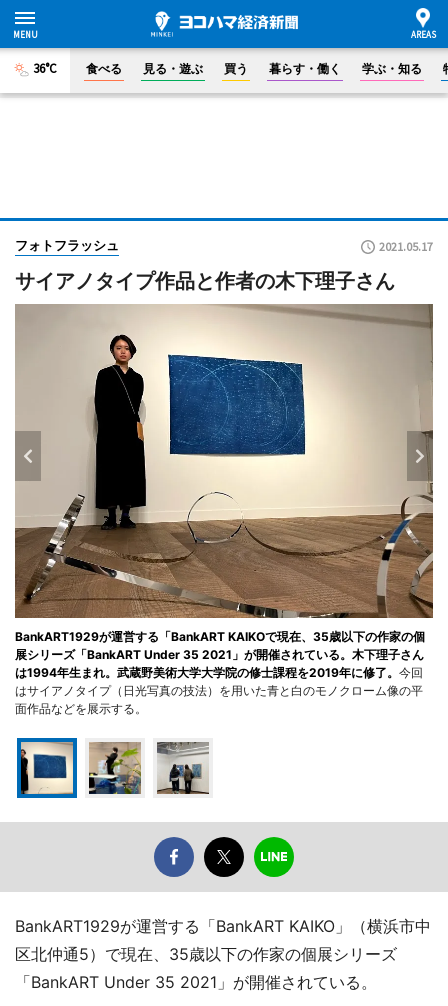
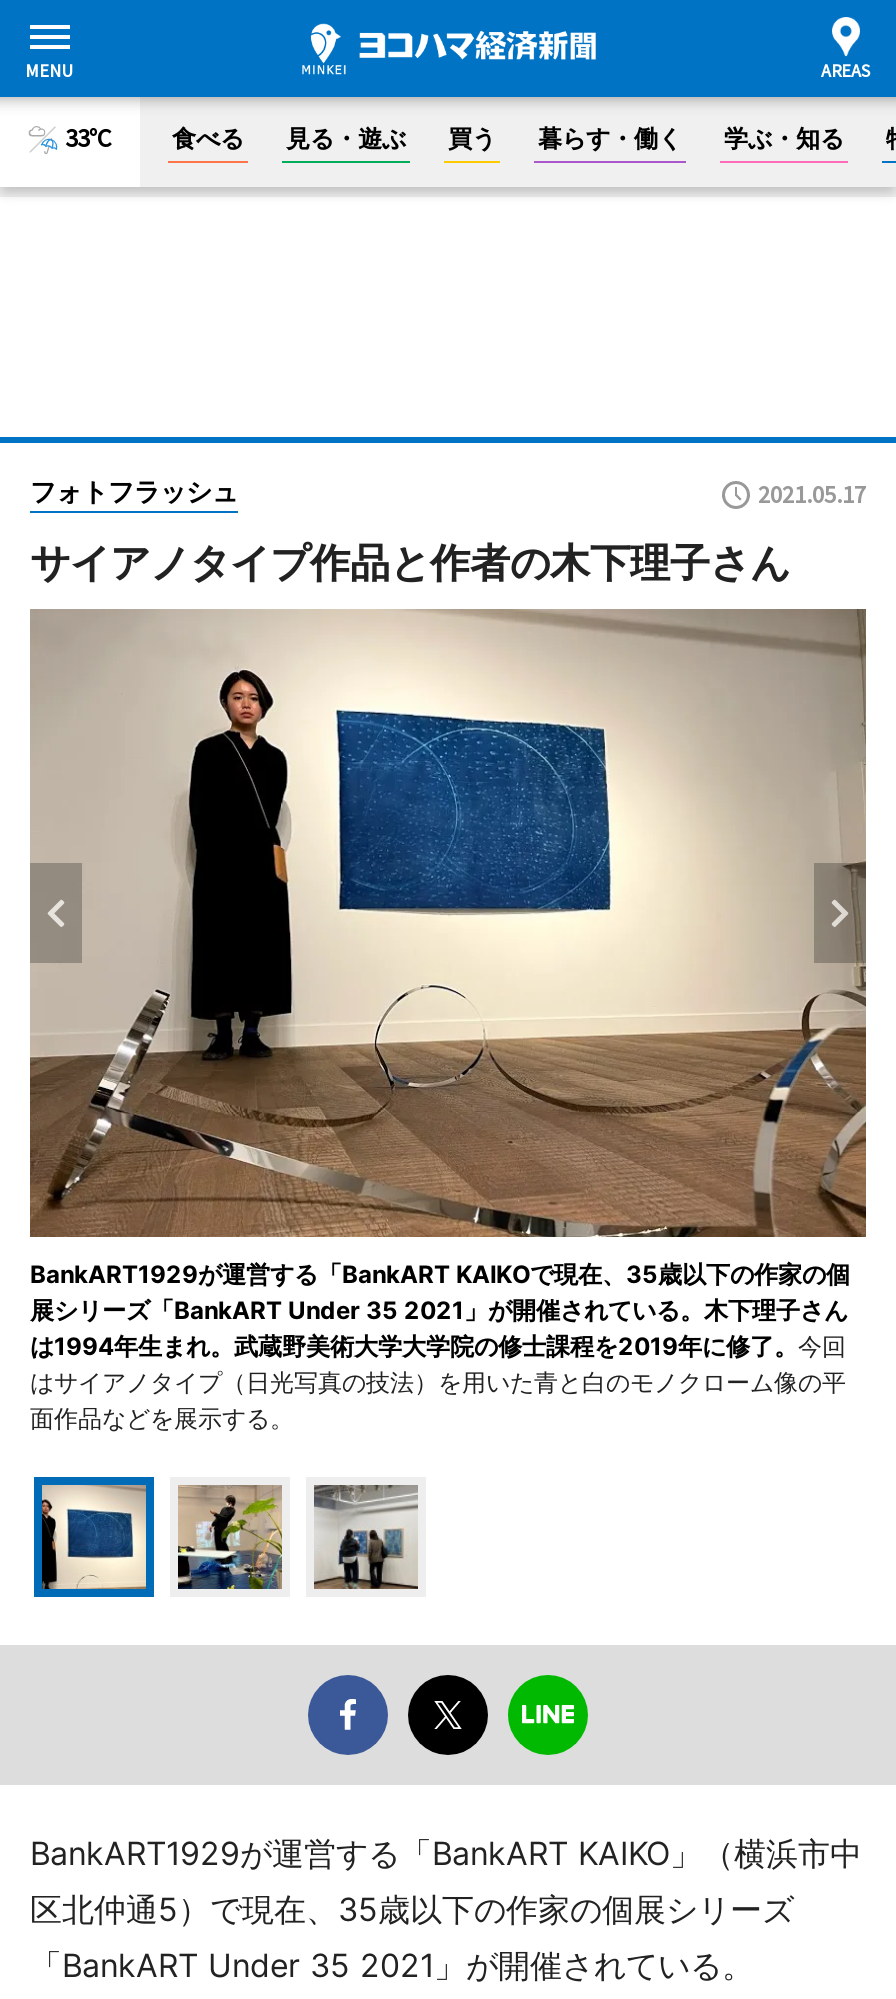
[32,60,56,77] 36°C -> [65,122,113,156] 33°C

